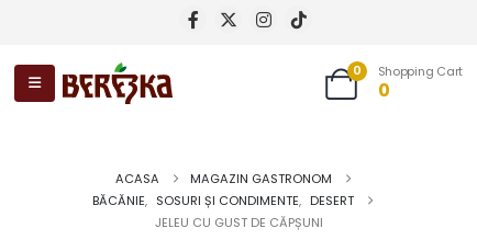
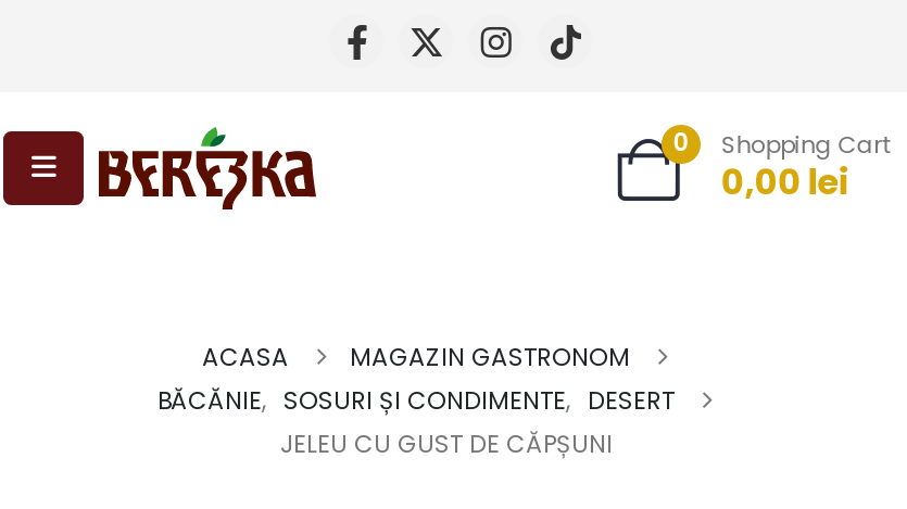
[378,78,389,103] 0 -> [721,157,849,207] 0,00 lei

